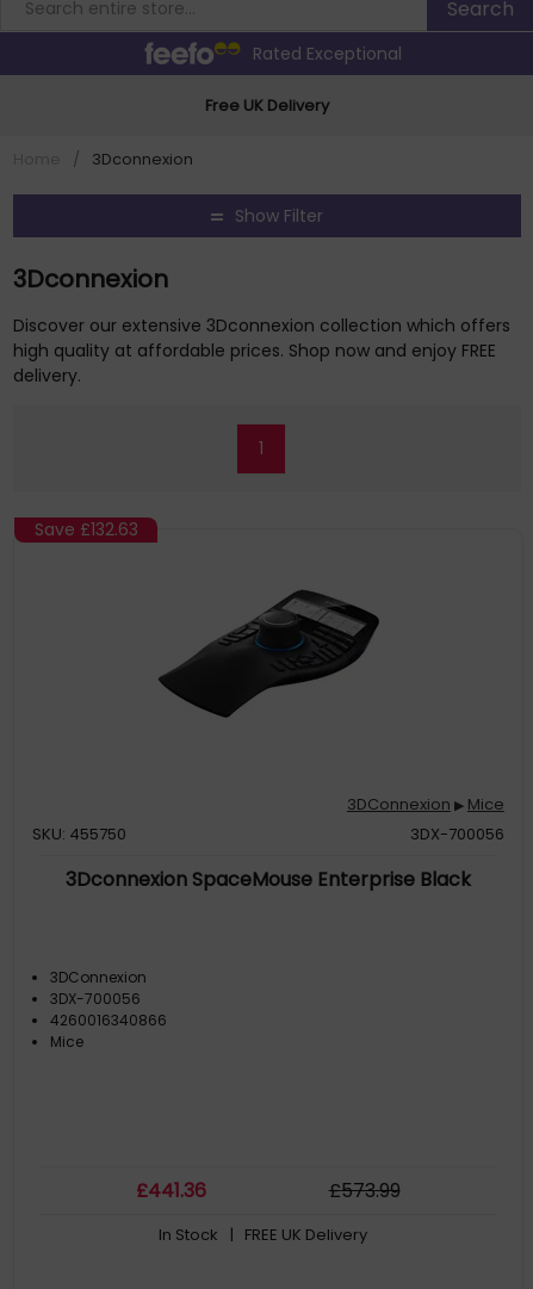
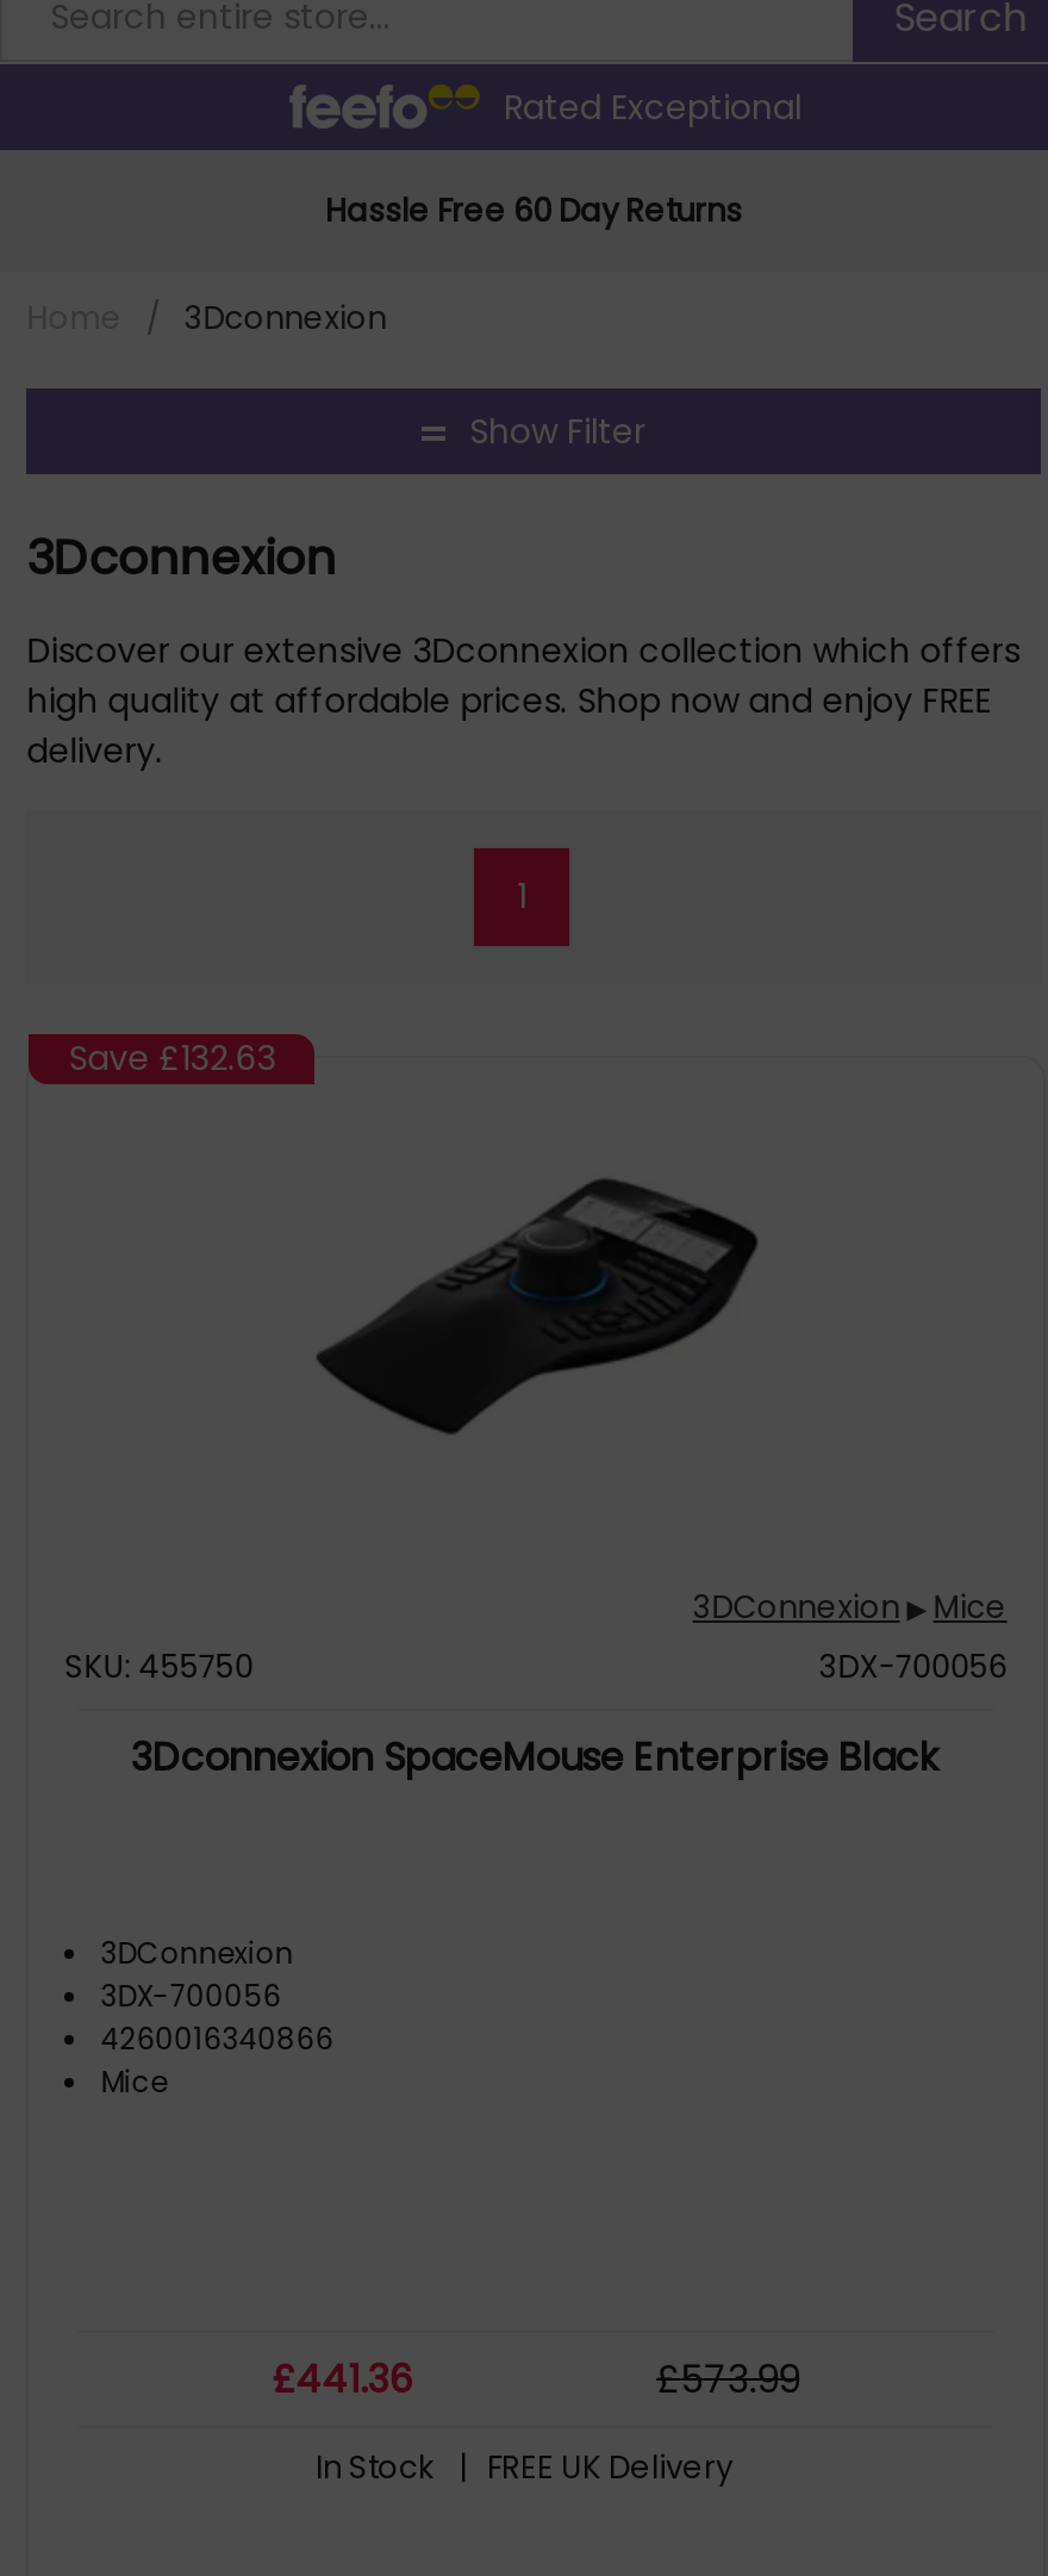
[205,94,329,116] Free UK Delivery -> [325,187,742,232] Hassle Free 60 Day Returns

